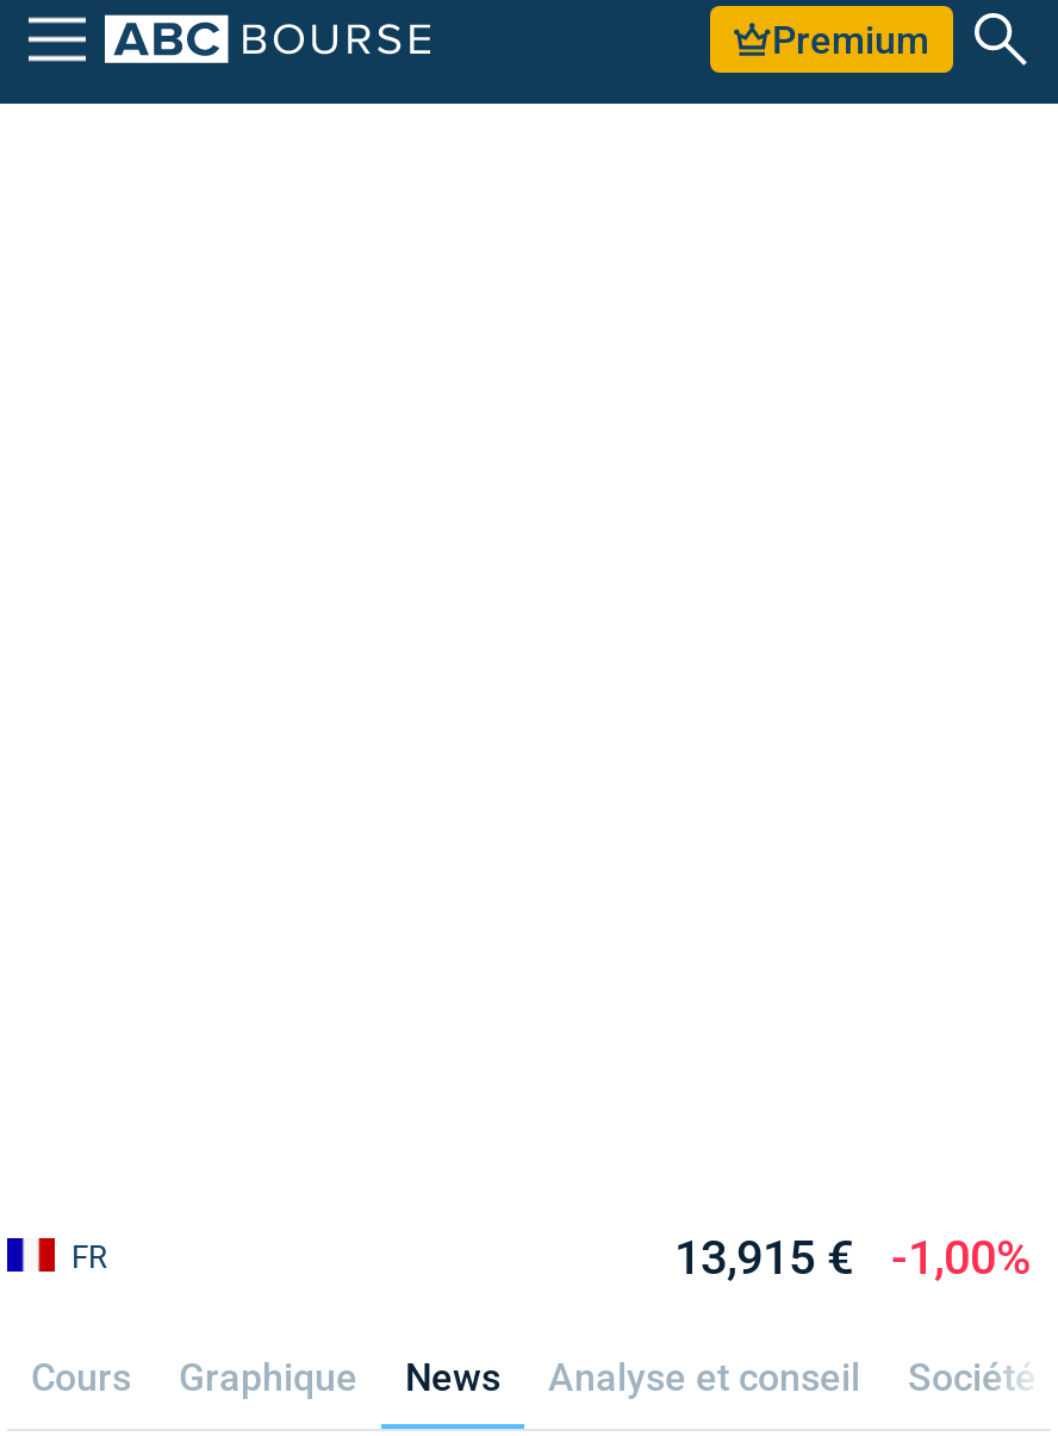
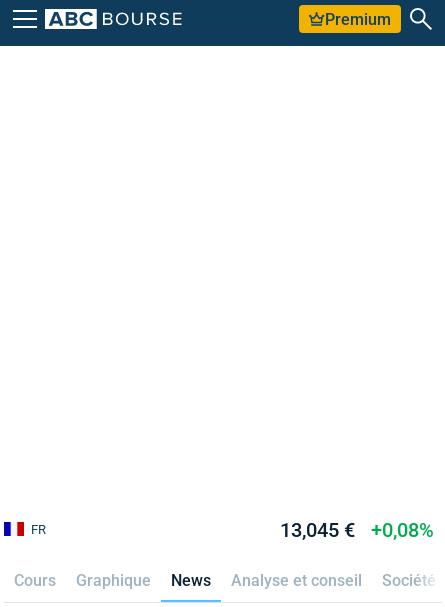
[674,1229,853,1286] 13,915 € -> [280,518,355,542] 13,045 €
[891,1229,1032,1286] -1,00% -> [371,518,434,542] +0,08%

